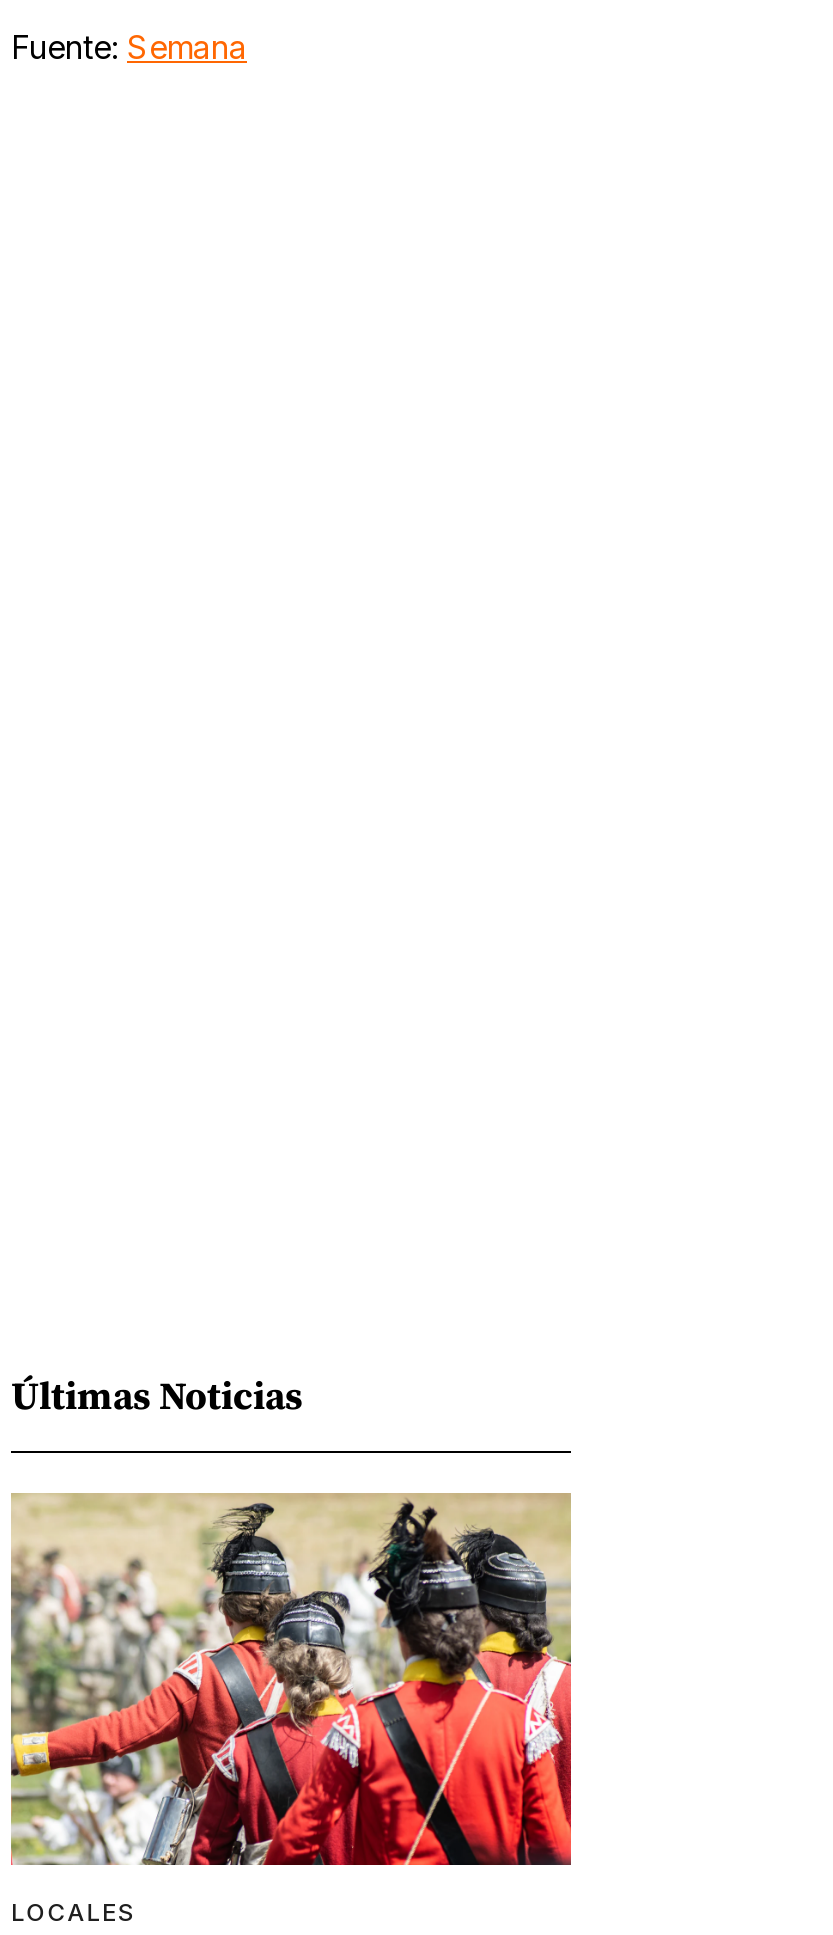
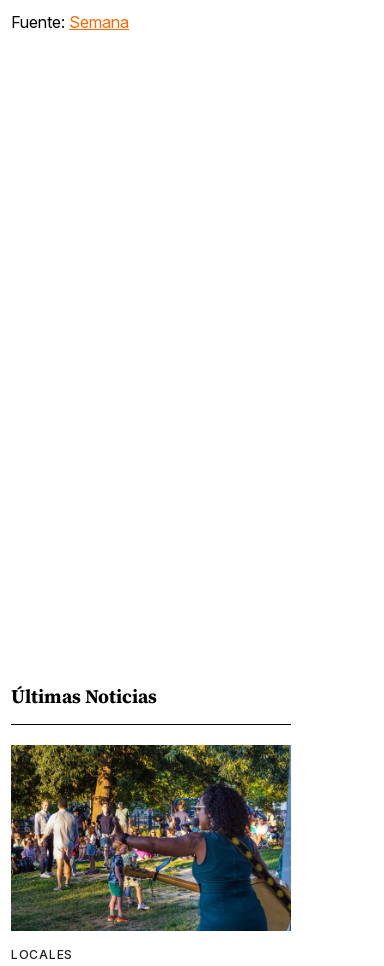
[9,1491,573,1867] [image] -> [10,744,292,932] [image]

